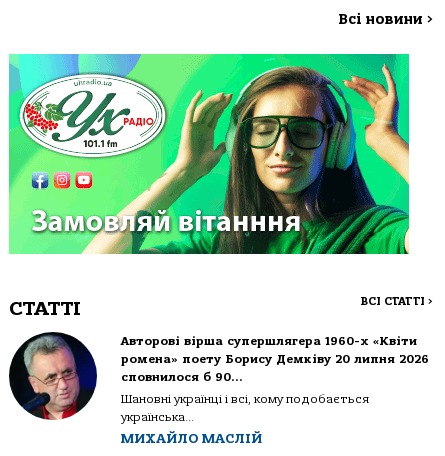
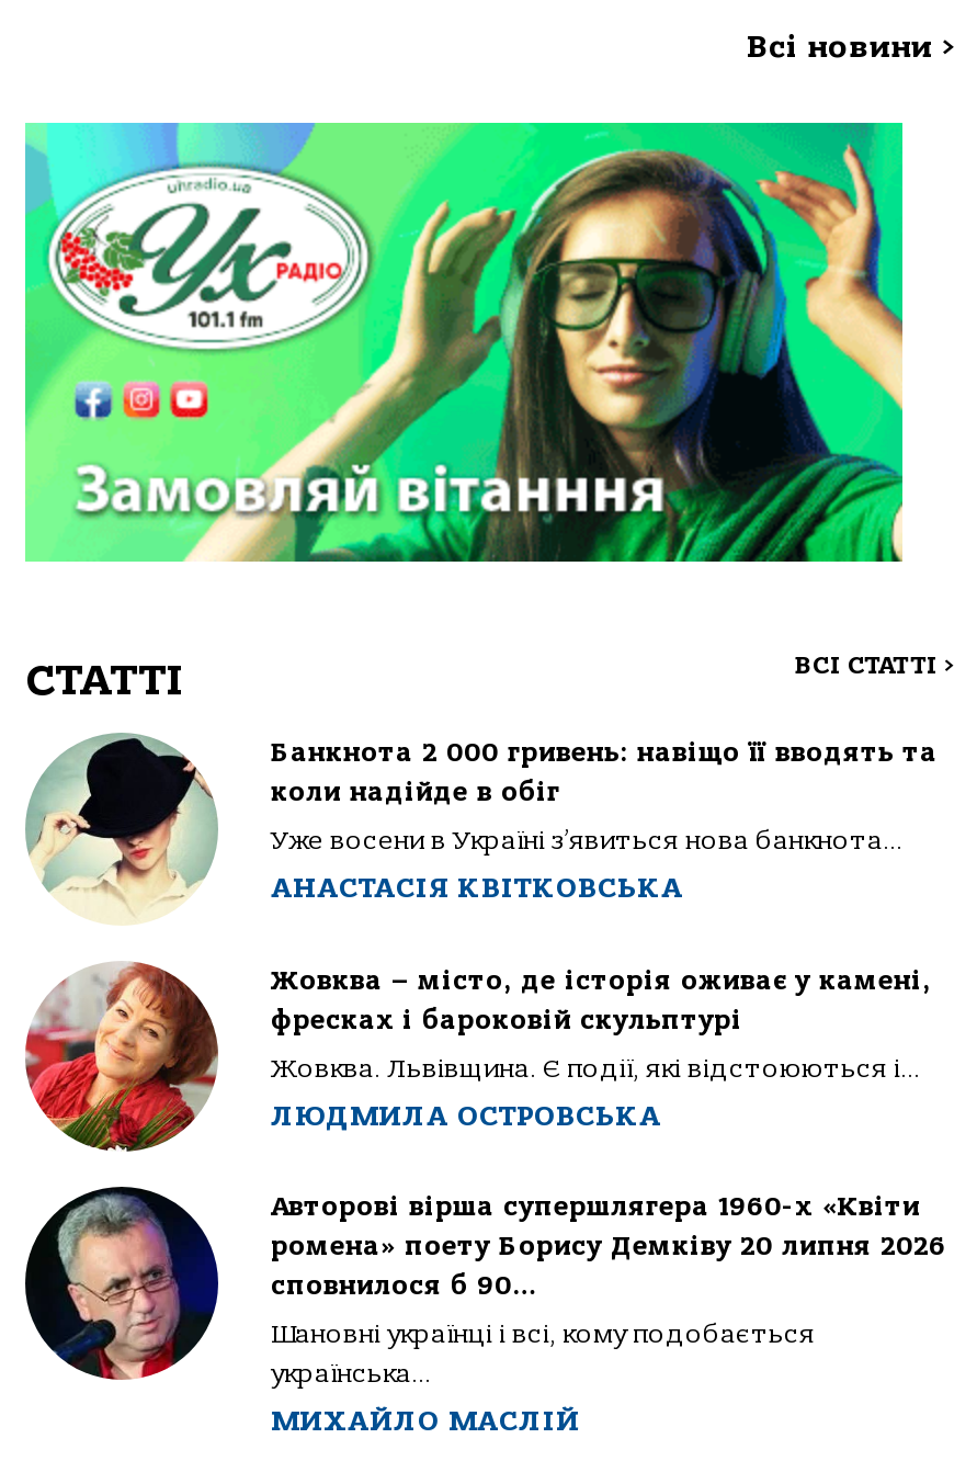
none -> [23,961,220,1154] [image]
none -> [27,735,938,1133] [image] | Банкнота 2 000 гривень: навіщо її вводять та | коли надійде в обіг | Уже восени в Україні з’явиться нова банкнота... | АНАСТАСІЯ КВІТКОВСЬКА | Жовква – місто, де історія оживає у камені, | фресках і бароковій скульптурі | Жовква. Львівщина. Є події, які відстоюються і... | ЛЮДМИЛА ОСТРОВСЬКА

